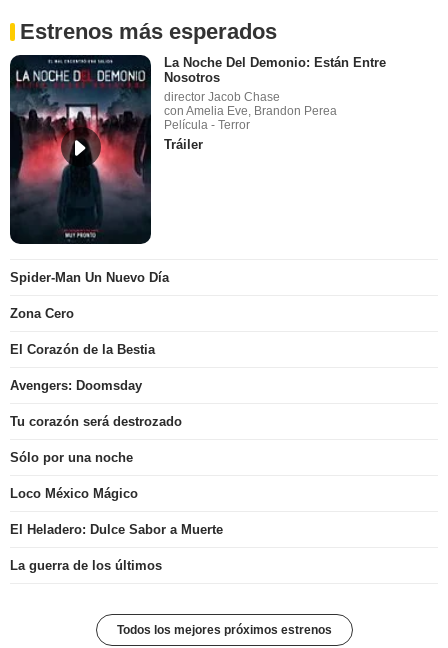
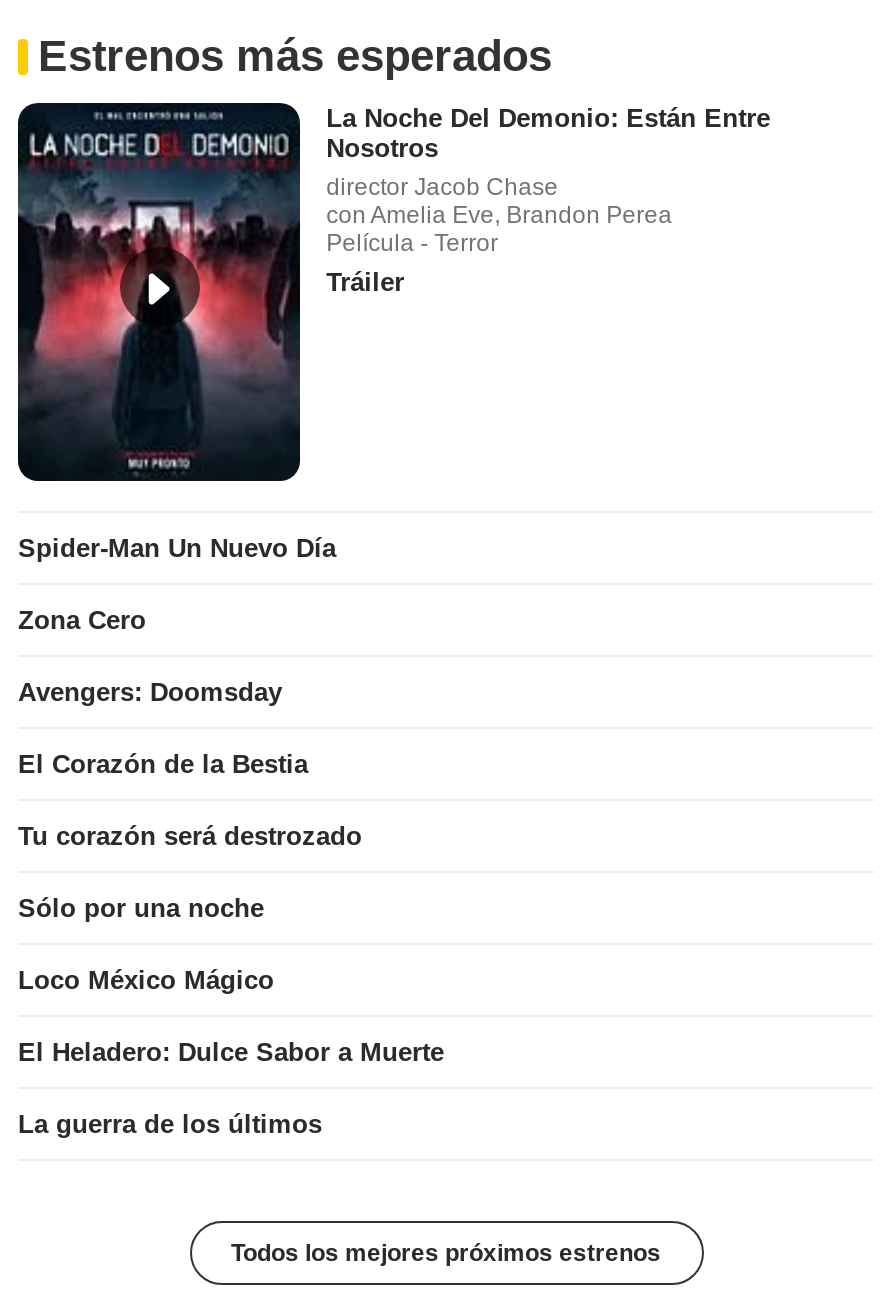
moved [10,341,155,356] -> [18,748,308,778]: El Corazón de la Bestia
moved [10,377,142,392] -> [18,676,282,706]: Avengers: Doomsday

